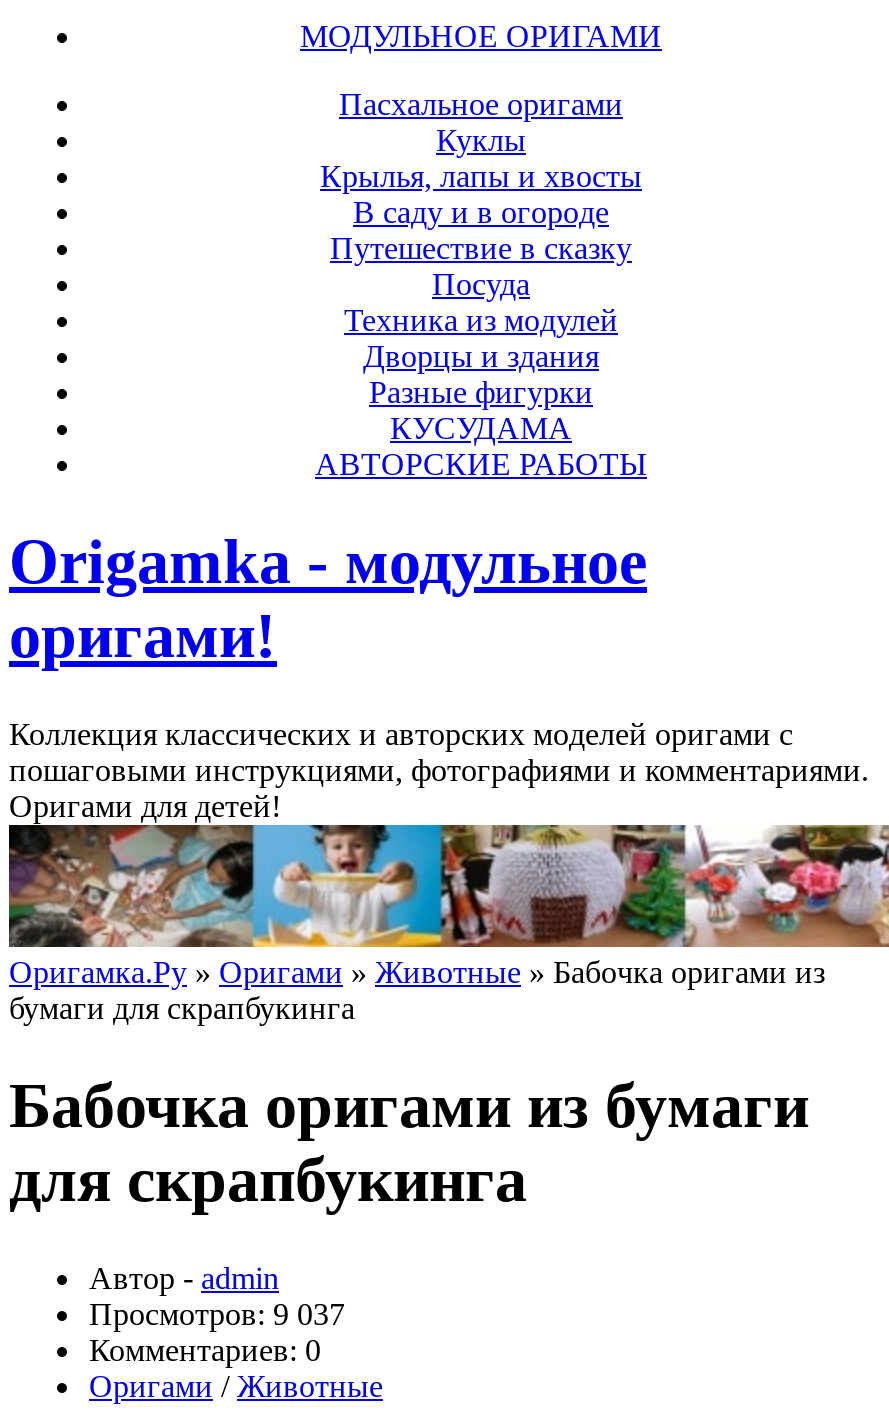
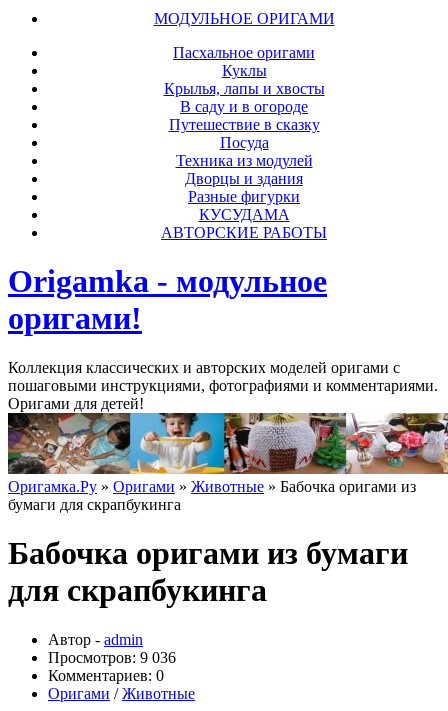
[89,1297,345,1331] Просмотров: 9 037 -> [48,649,176,666] Просмотров: 9 036

